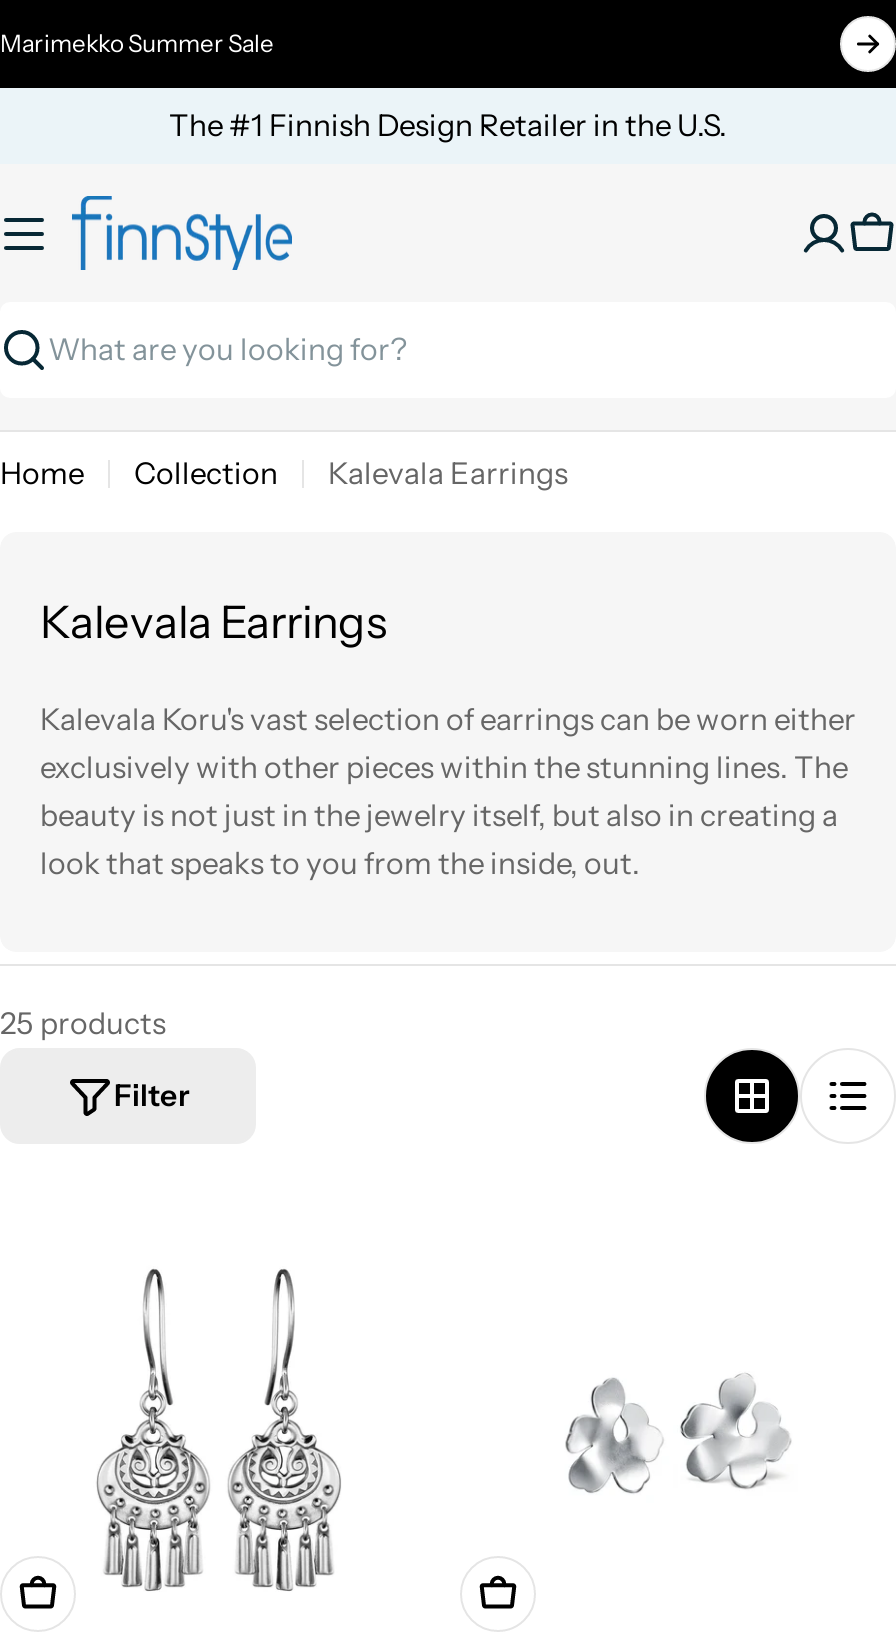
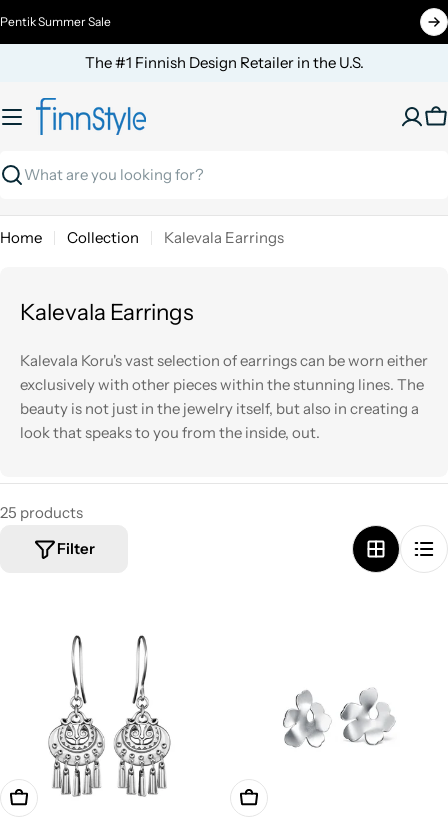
[0,28,274,58] Marimekko Summer Sale -> [0,14,111,29] Pentik Summer Sale

